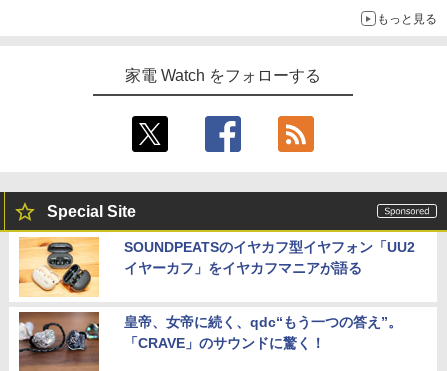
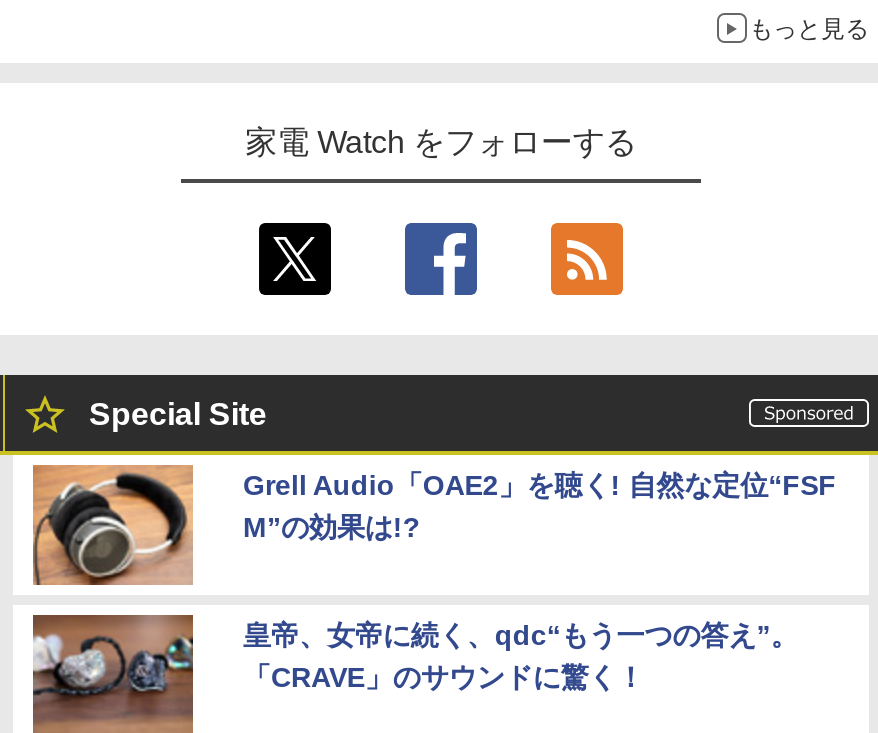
[18,237,415,297] [image] | SOUNDPEATSのイヤカフ型イヤフォン「UU2 | イヤーカフ」をイヤカフマニアが語る -> [31,465,836,587] [image] | Grell Audio「OAE2」を聴く! 自然な定位“FSF | M”の効果は!?

